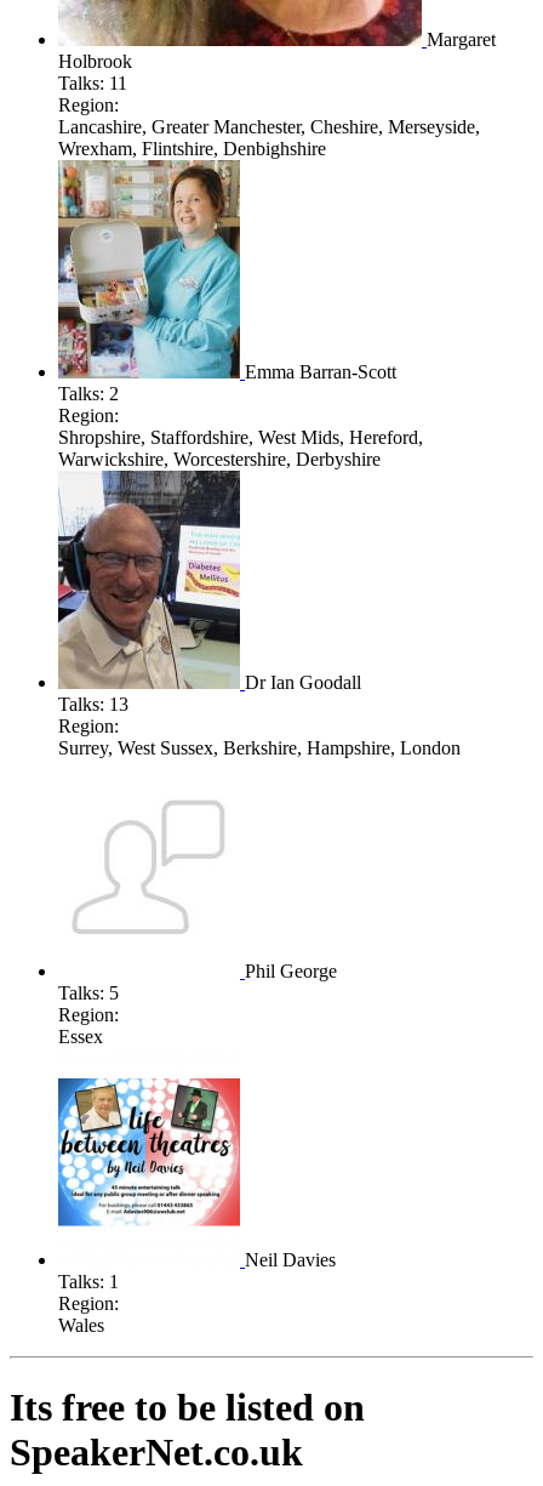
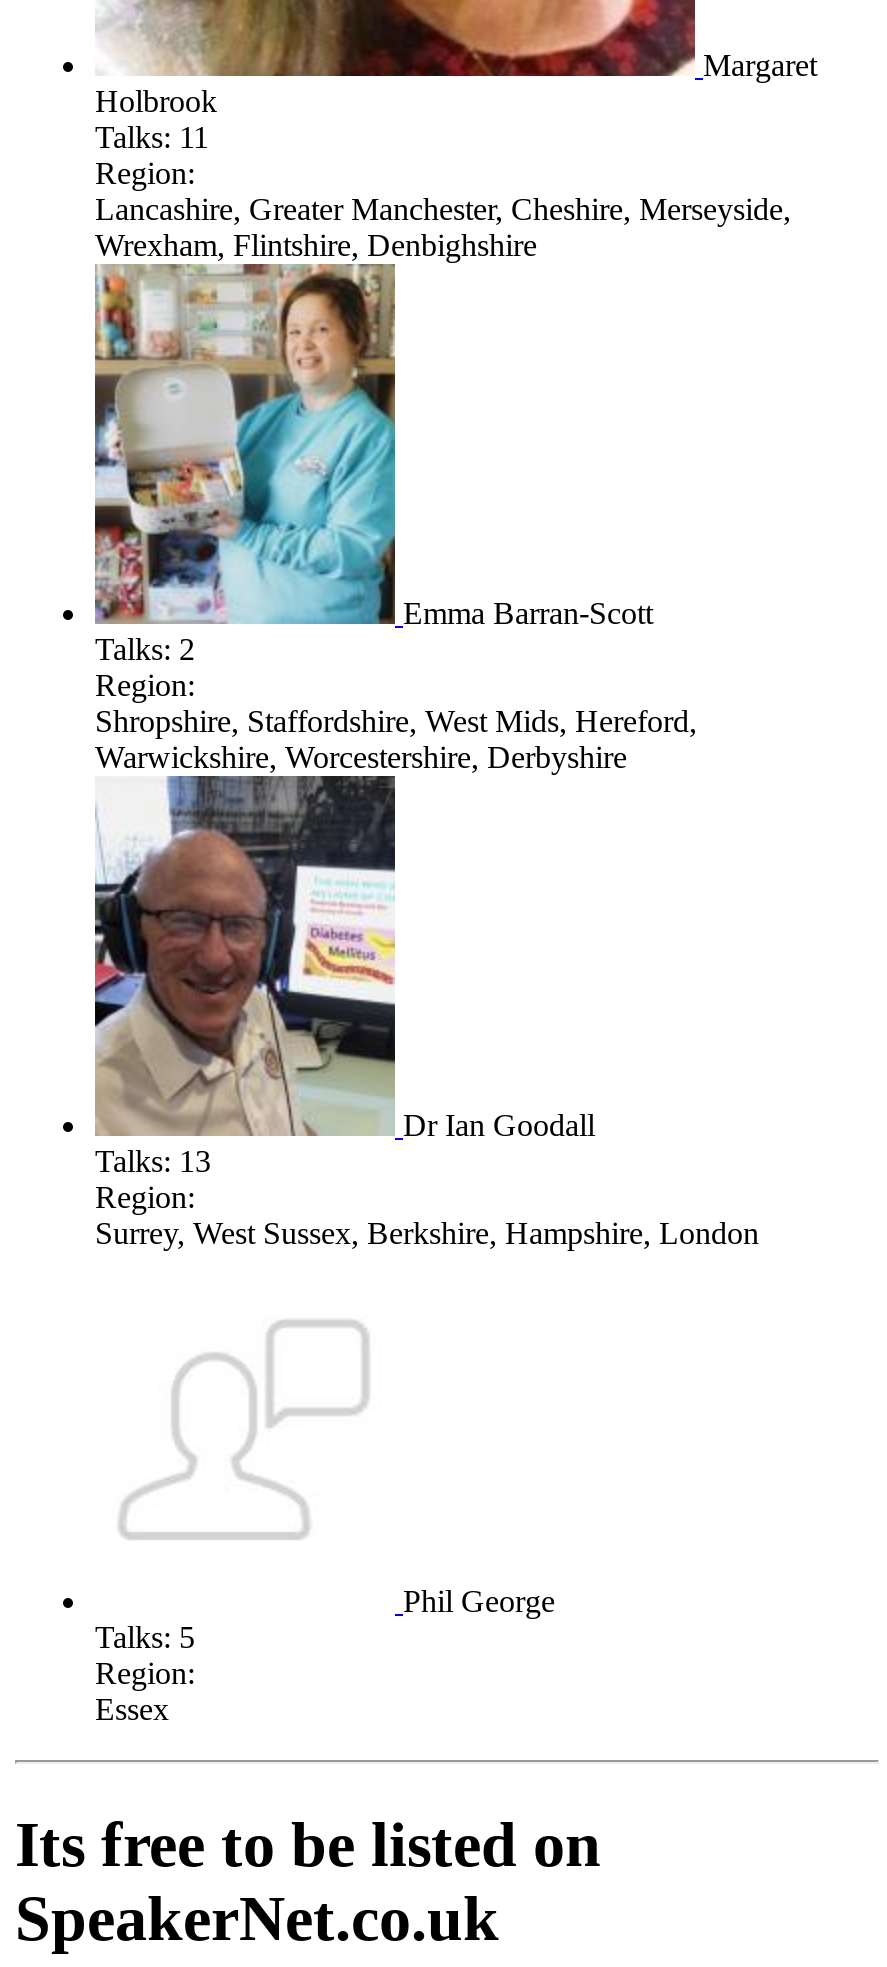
[57,1077,336,1336] [image] | Neil Davies | Talks: 1 | Region: | Wales -> none

